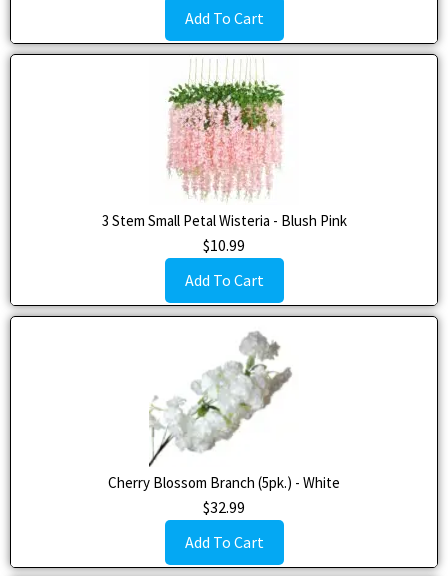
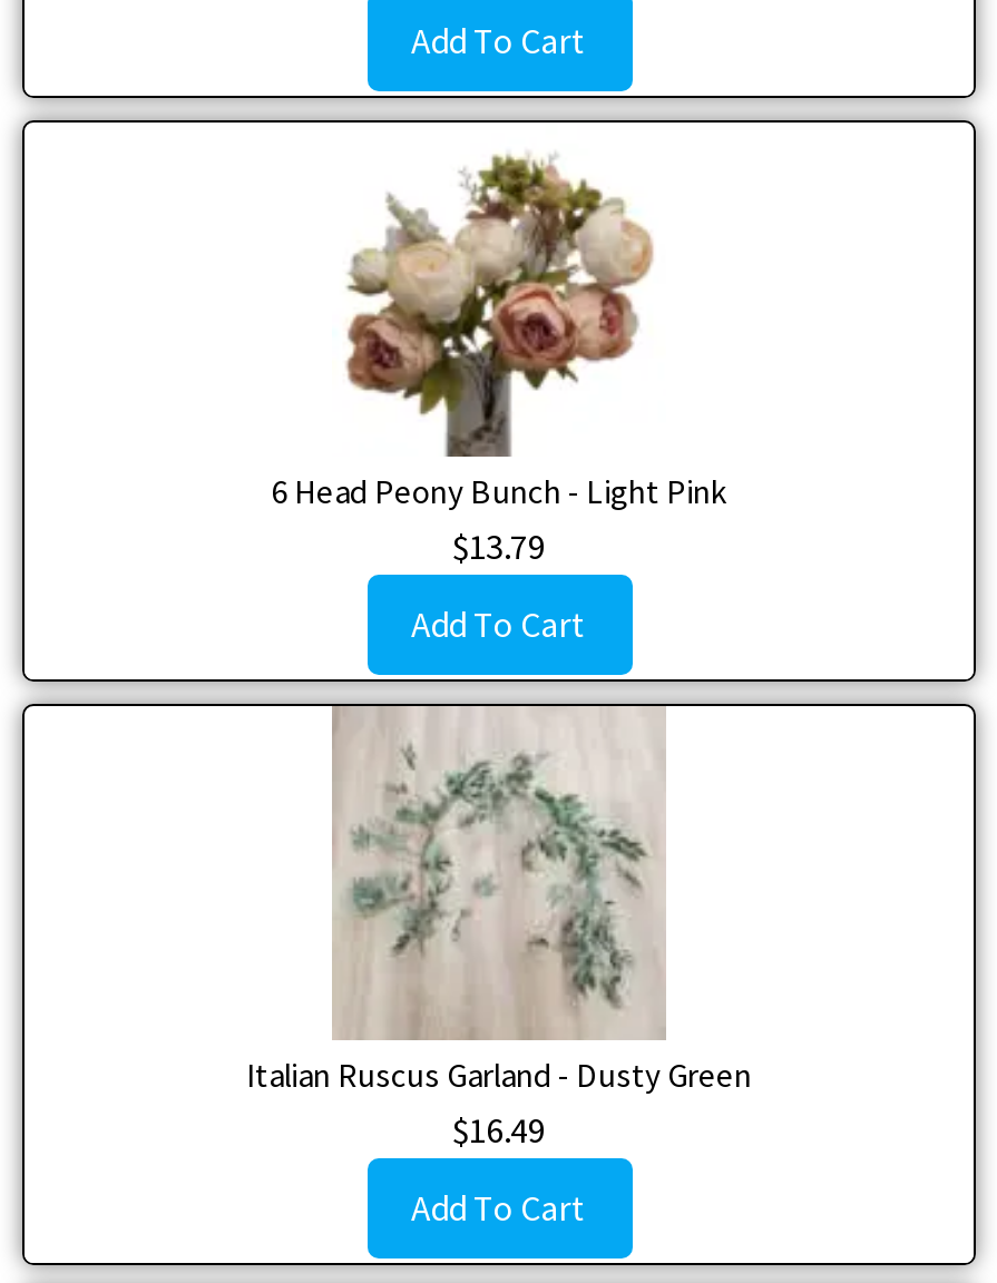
[101,70,346,255] [image] | 3 Stem Small Petal Wisteria - Blush Pink | $10.99 -> [272,154,726,568] [image] | 6 Head Peony Bunch - Light Pink | $13.79
[108,317,340,517] [image] | Cherry Blossom Branch (5pk.) - White | $32.99 -> [246,706,752,1152] [image] | Italian Ruscus Garland - Dusty Green | $16.49

